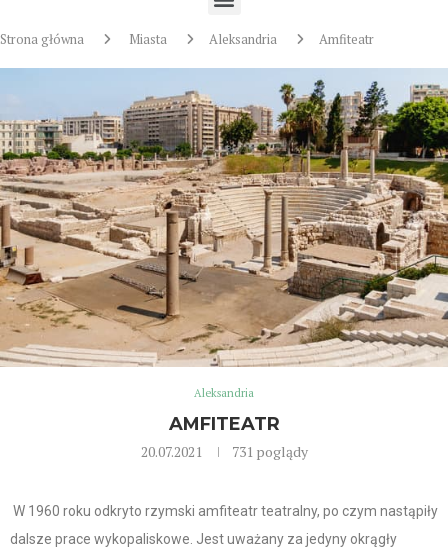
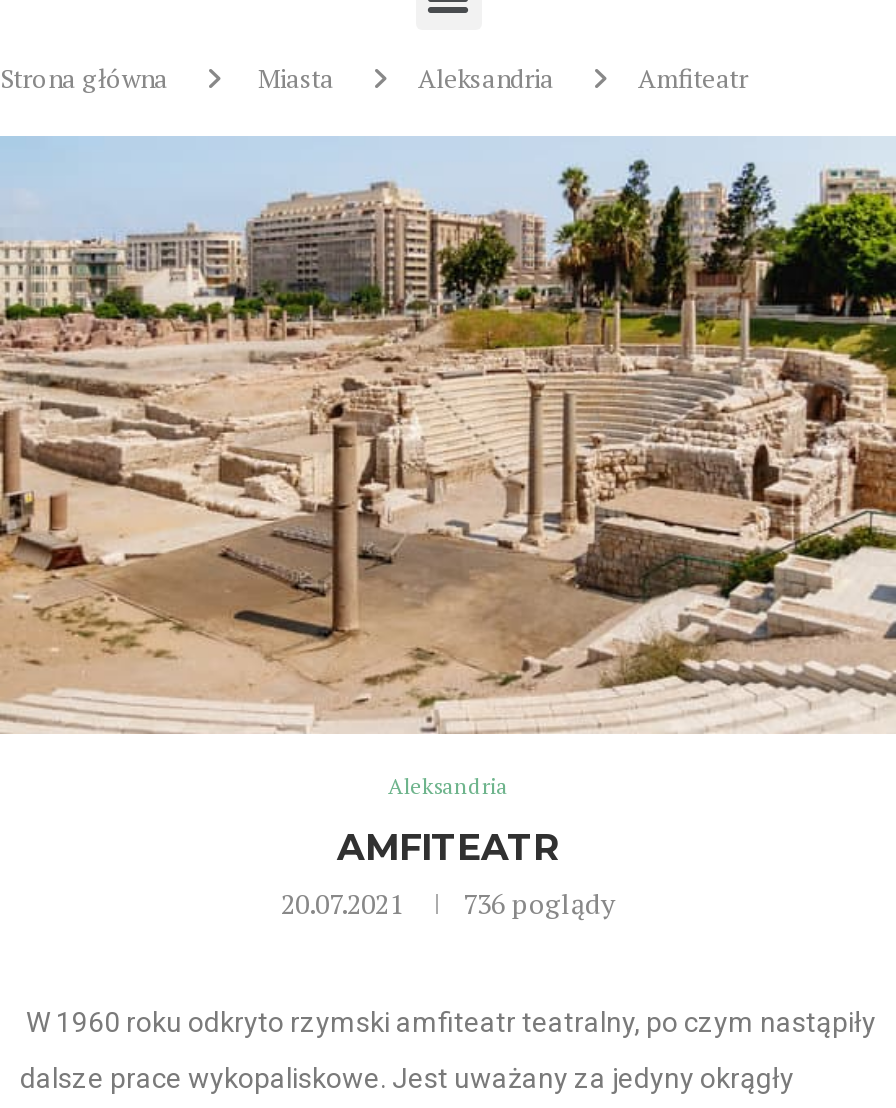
[140,442,307,461] 20.07.2021 731 poglądy -> [281,884,615,922] 20.07.2021 736 poglądy

